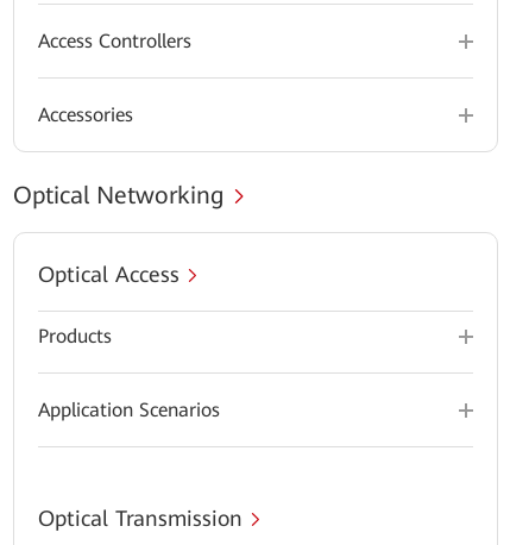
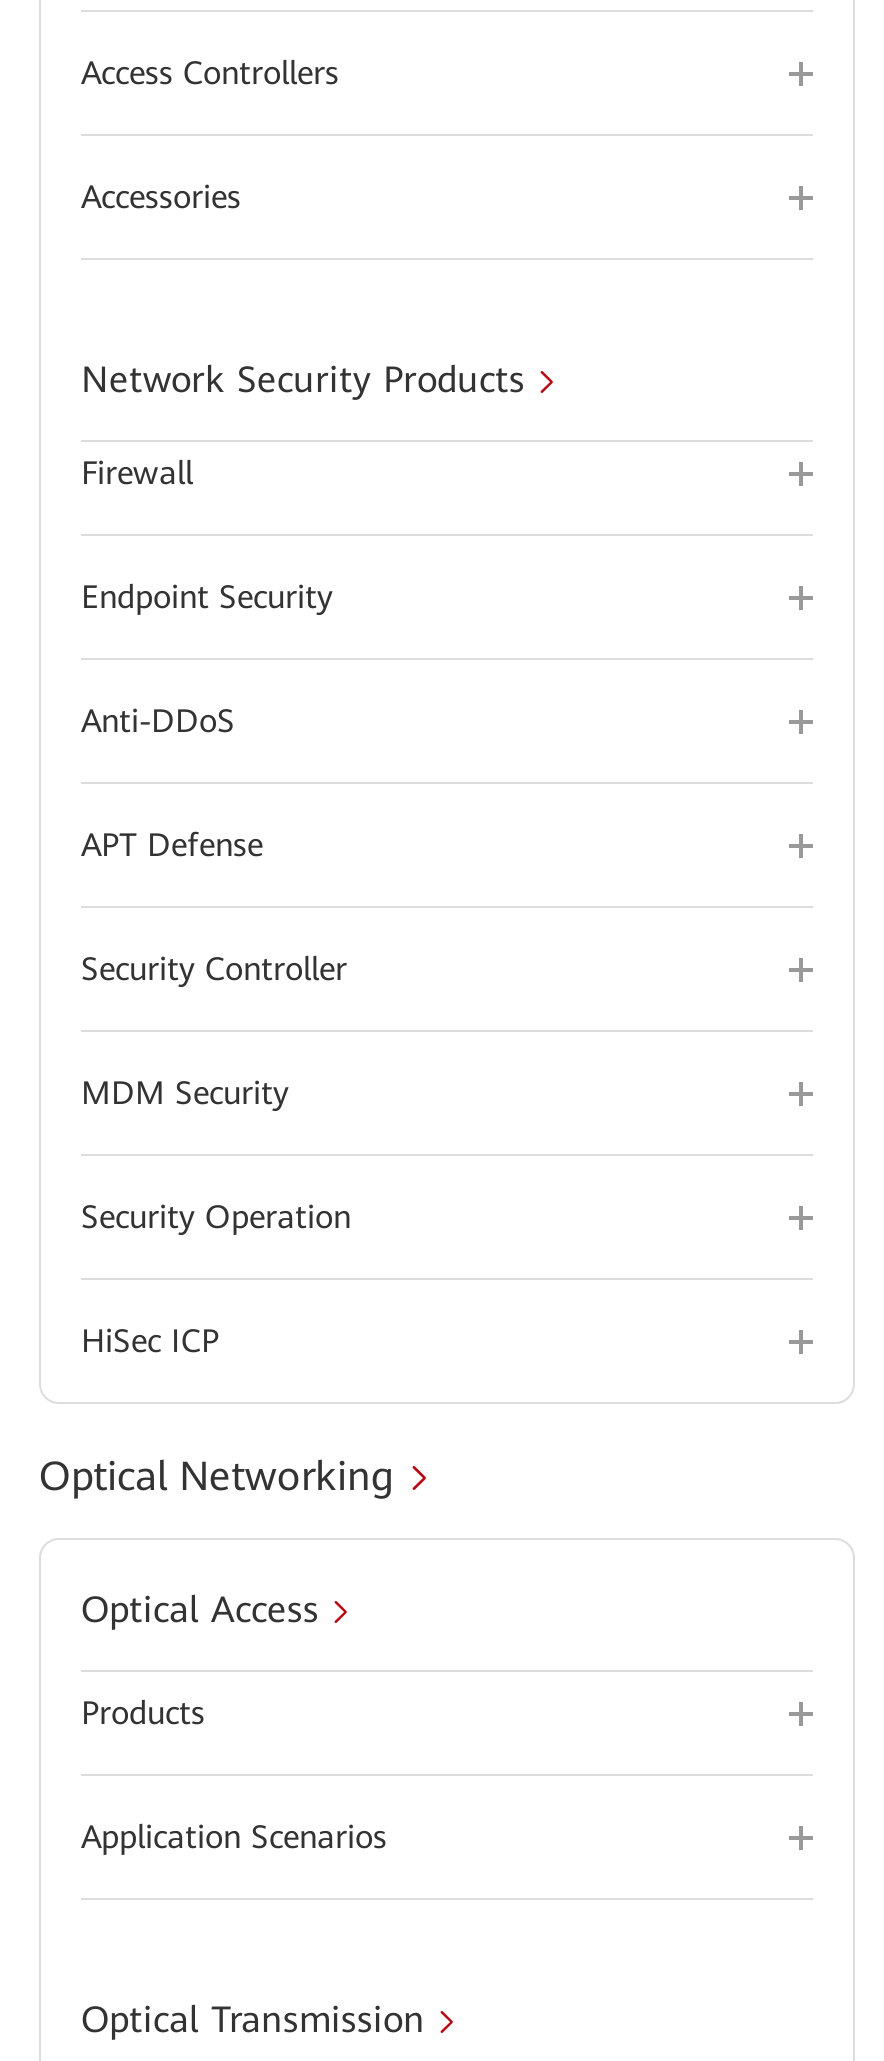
none -> [81,358,525,1360] Network Security Products | Firewall | Endpoint Security | Anti-DDoS | APT Defense | Security Controller | MDM Security | Security Operation | HiSec ICP

